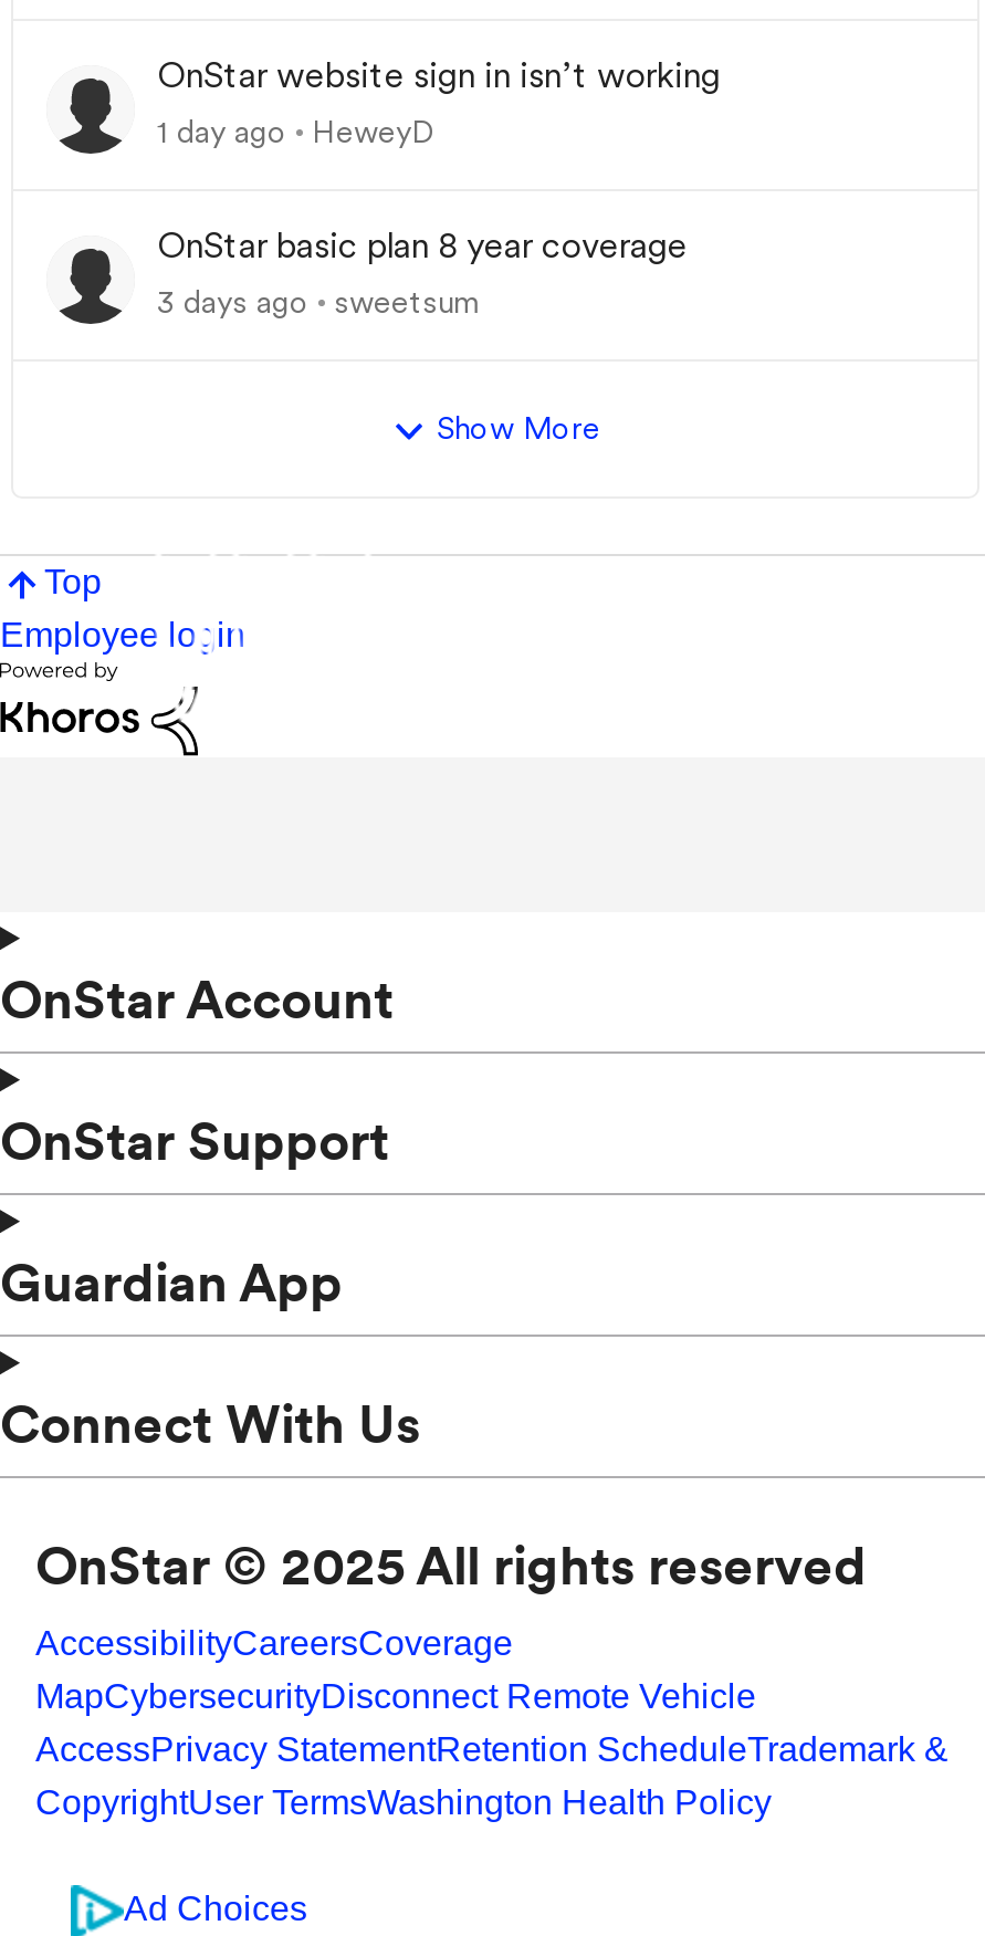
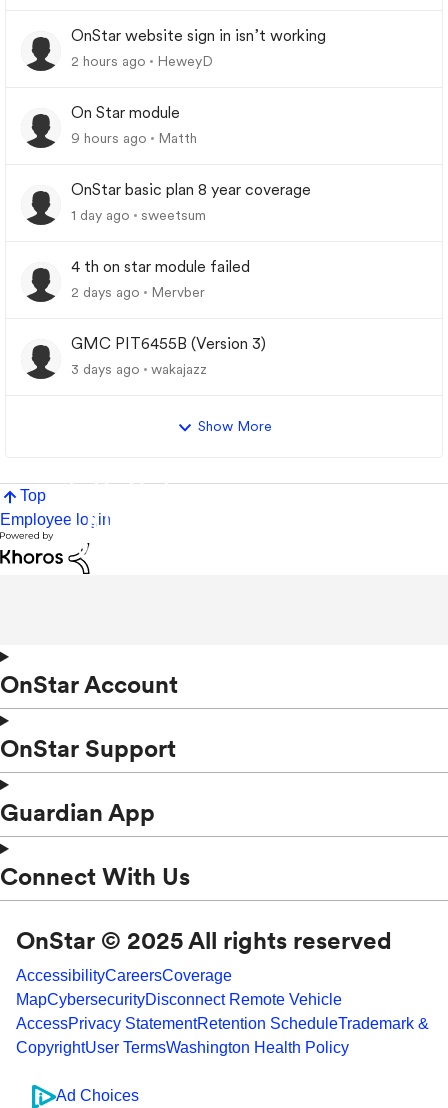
[157,114,436,149] 1 day ago HeweyD -> [71,53,213,69] 2 hours ago HeweyD
none -> [71,103,197,146] On Star module | 9 hours ago | Matth
[157,284,478,320] 3 days ago sweetsum -> [71,207,206,223] 1 day ago sweetsum
none -> [71,257,266,377] 4 th on star module failed | 2 days ago | Mervber | GMC PIT6455B (Version 3) | 3 days ago | wakajazz

